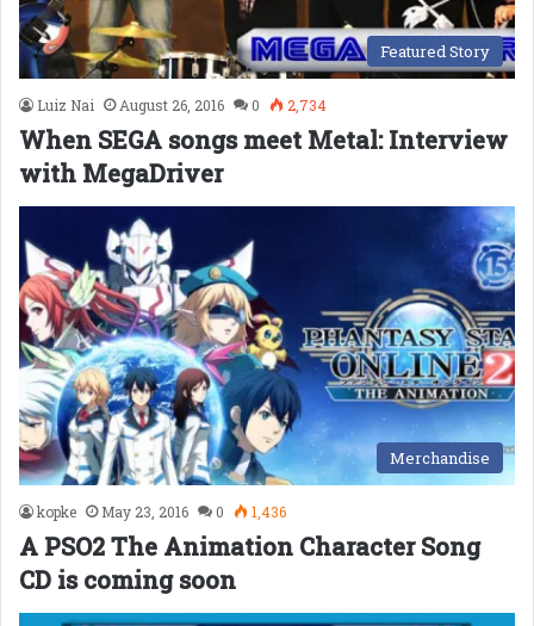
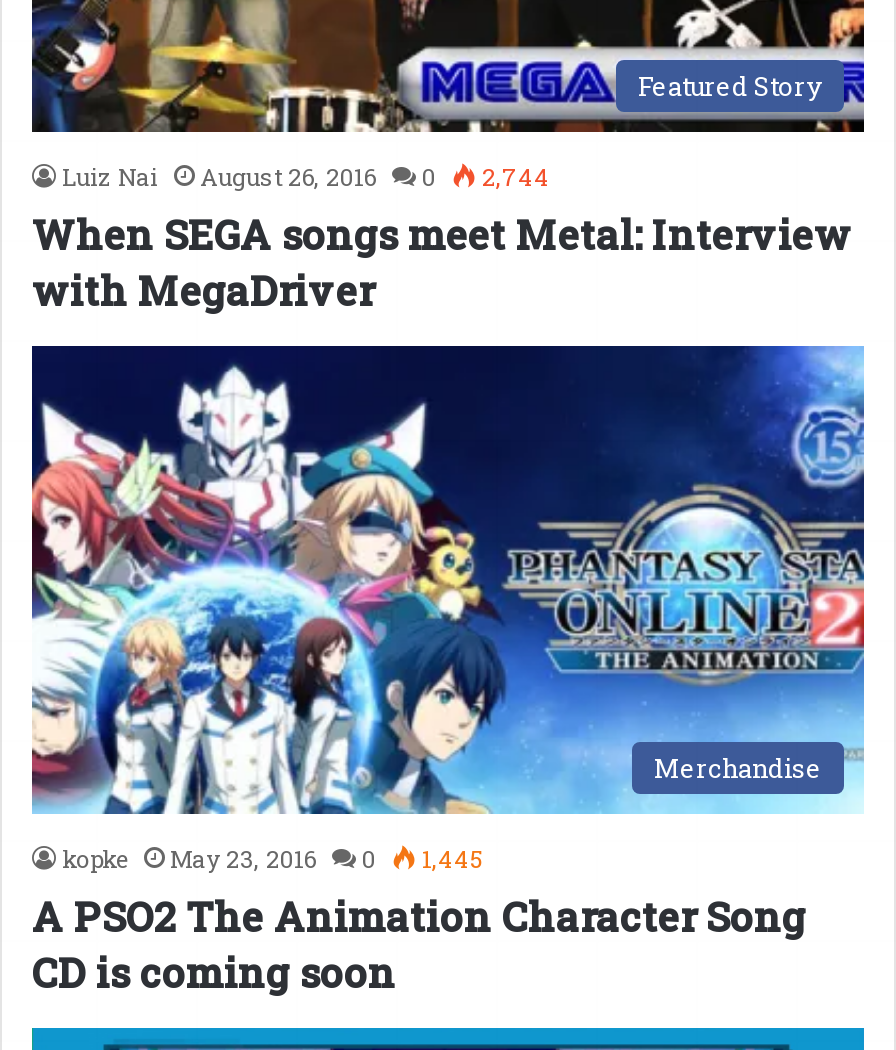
[37,95,327,114] Luiz Nai August 26, 2016 0 2,734 -> [62,159,550,191] Luiz Nai August 26, 2016 0 2,744
[37,502,286,522] kopke May 23, 2016 0 1,436 -> [62,843,484,875] kopke May 23, 2016 0 1,445

